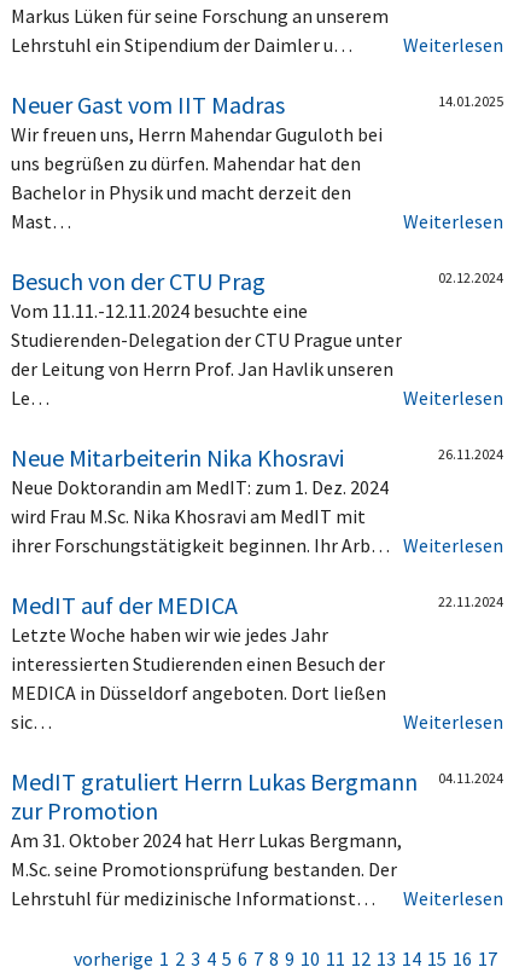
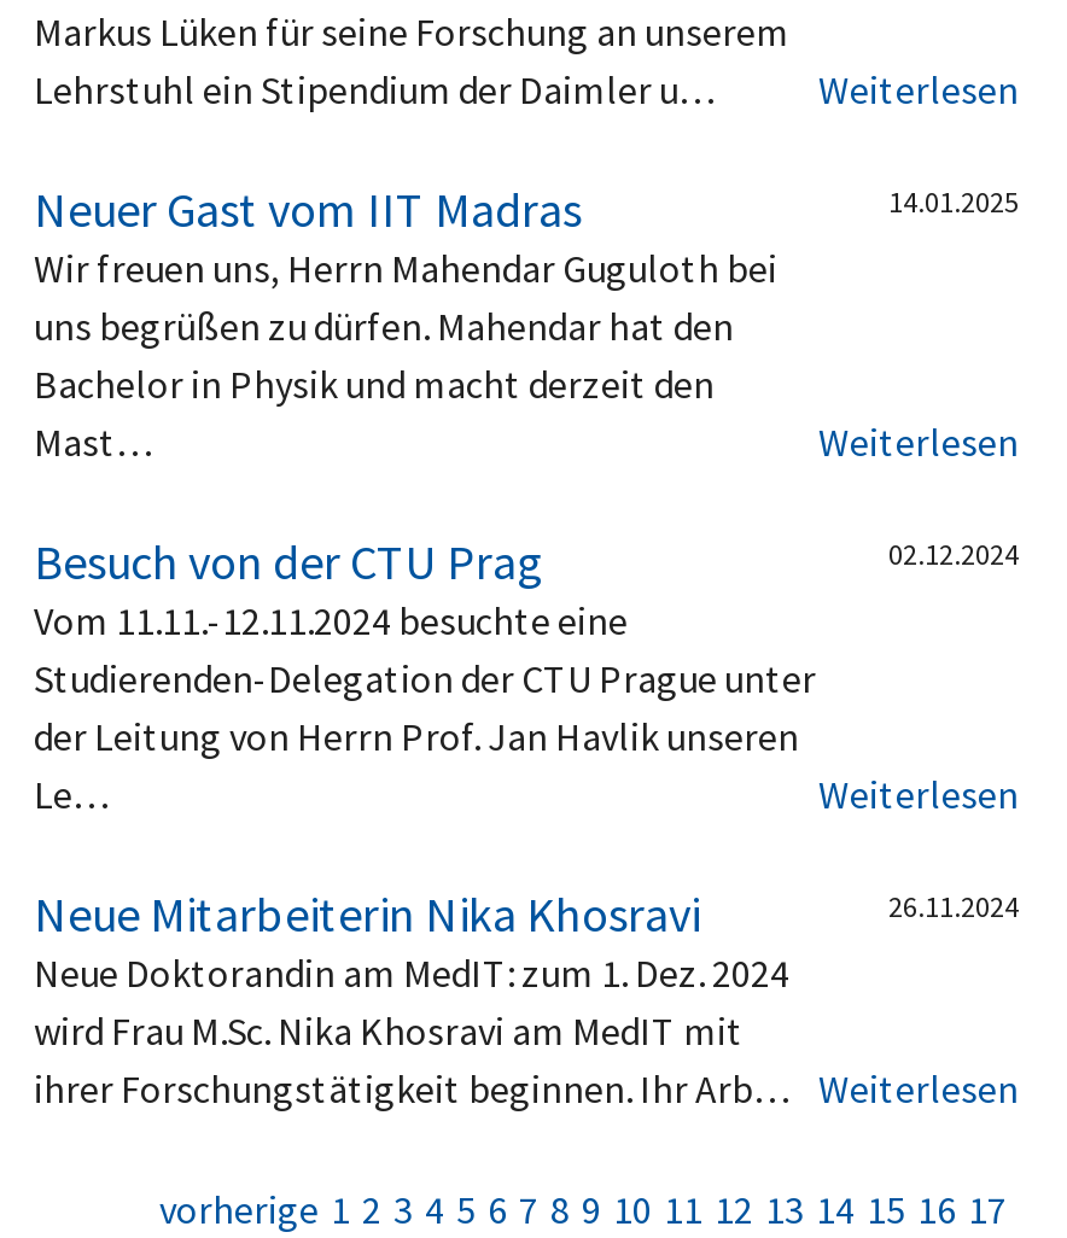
[11,590,503,826] MedIT auf der MEDICA | 22.11.2024 | Letzte Woche haben wir wie jedes Jahr | interessierten Studierenden einen Besuch der | MEDICA in Düsseldorf angeboten. Dort ließen | sic… | Weiterlesen | MedIT gratuliert Herrn Lukas Bergmann | zur Promotion -> none
[11,769,503,910] 04.11.2024 | Am 31. Oktober 2024 hat Herr Lukas Bergmann, | M.Sc. seine Promotionsprüfung bestanden. Der | Lehrstuhl für medizinische Informationst… | Weiterlesen -> none

